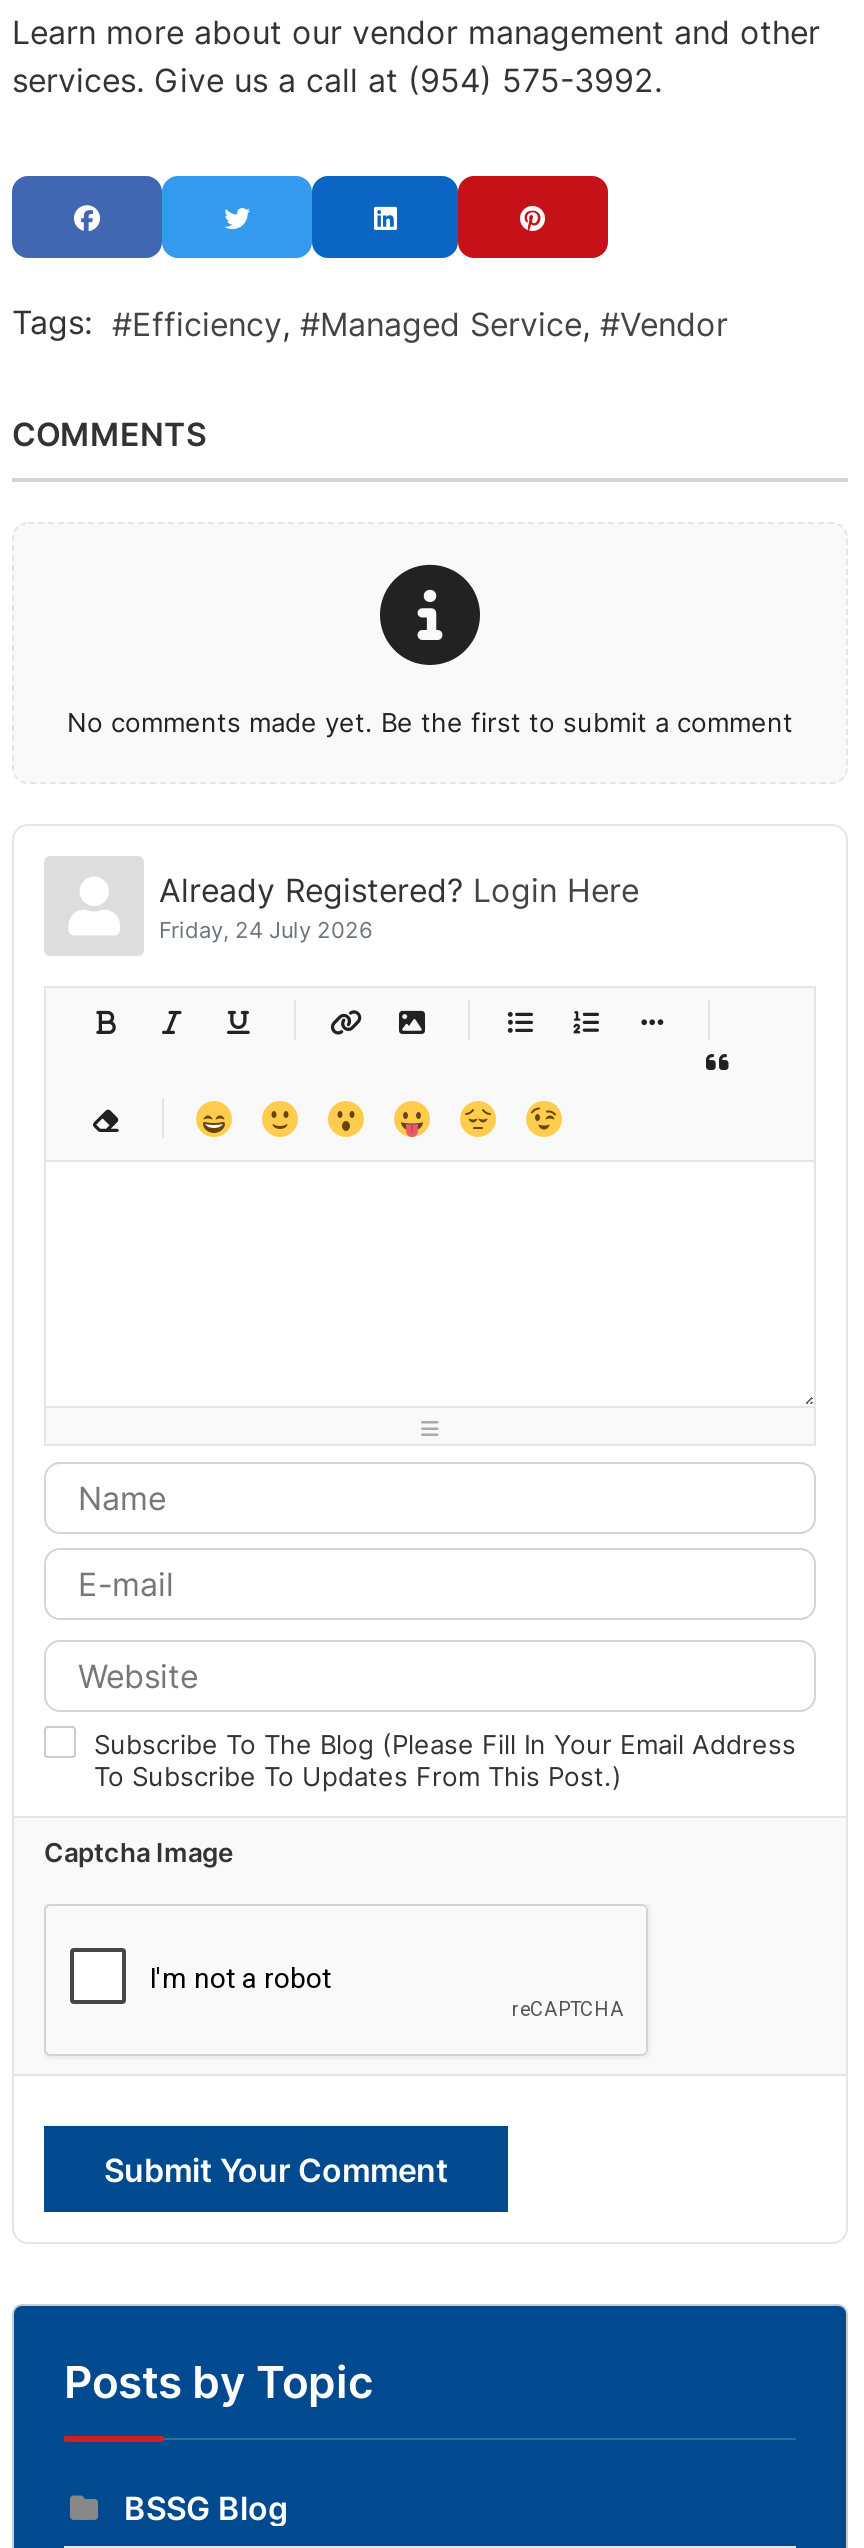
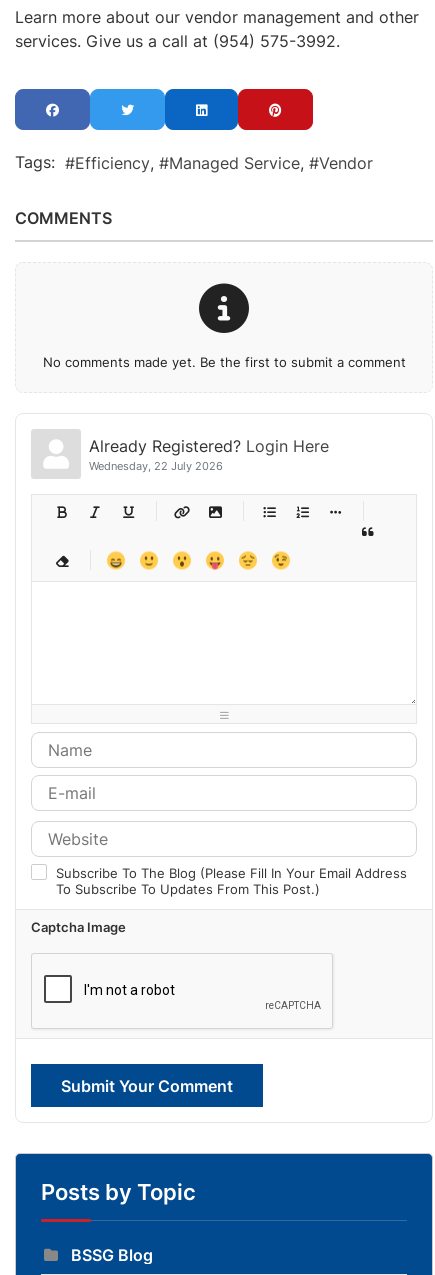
[159,917,373,945] Friday, 24 July 2026 -> [88,459,222,473] Wednesday, 22 July 2026

